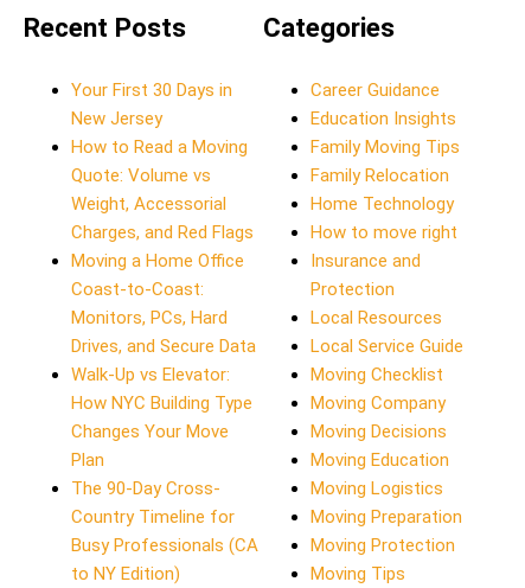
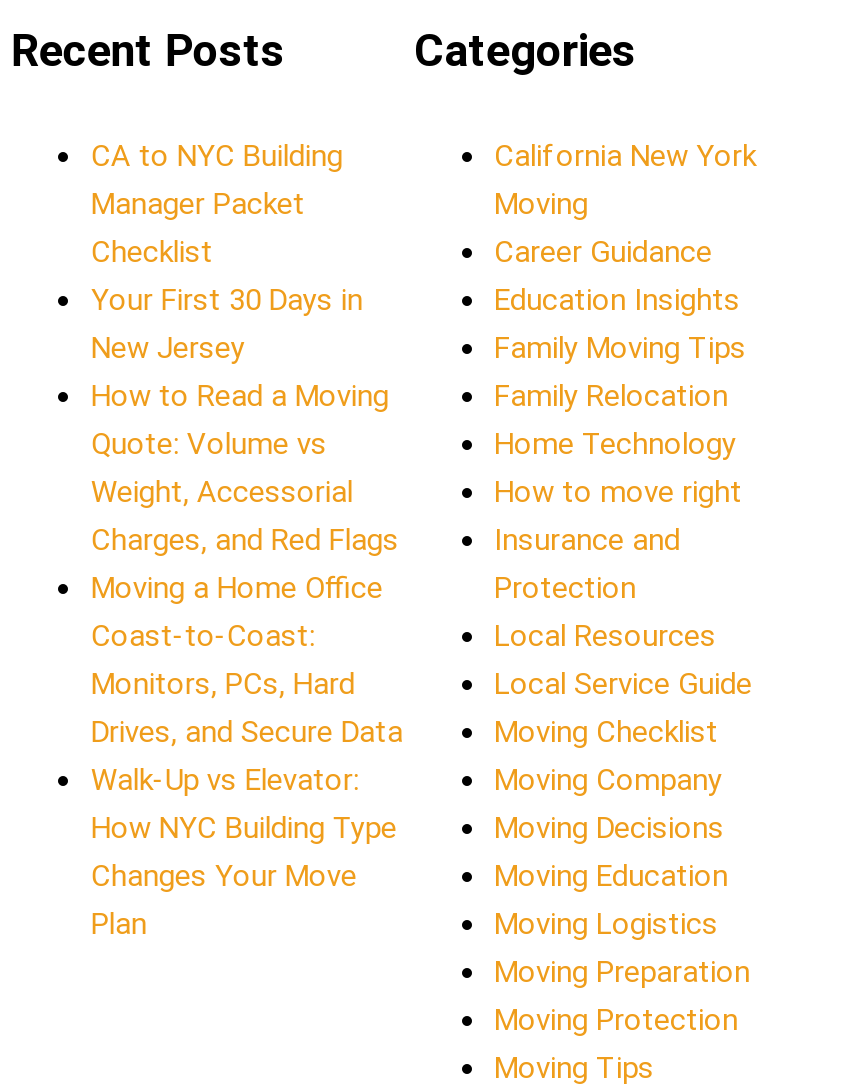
none -> [91,137,343,269] CA to NYC Building | Manager Packet | Checklist
none -> [494,137,756,221] California New York | Moving
moved [72,79,256,470] -> [91,281,403,941]: Your First 30 Days in | New Jersey | How to Read a Moving | ... | Changes Your Move | Plan
[72,477,259,584] The 90-Day Cross- | Country Timeline for | Busy Professionals (CA | to NY Edition) -> none

